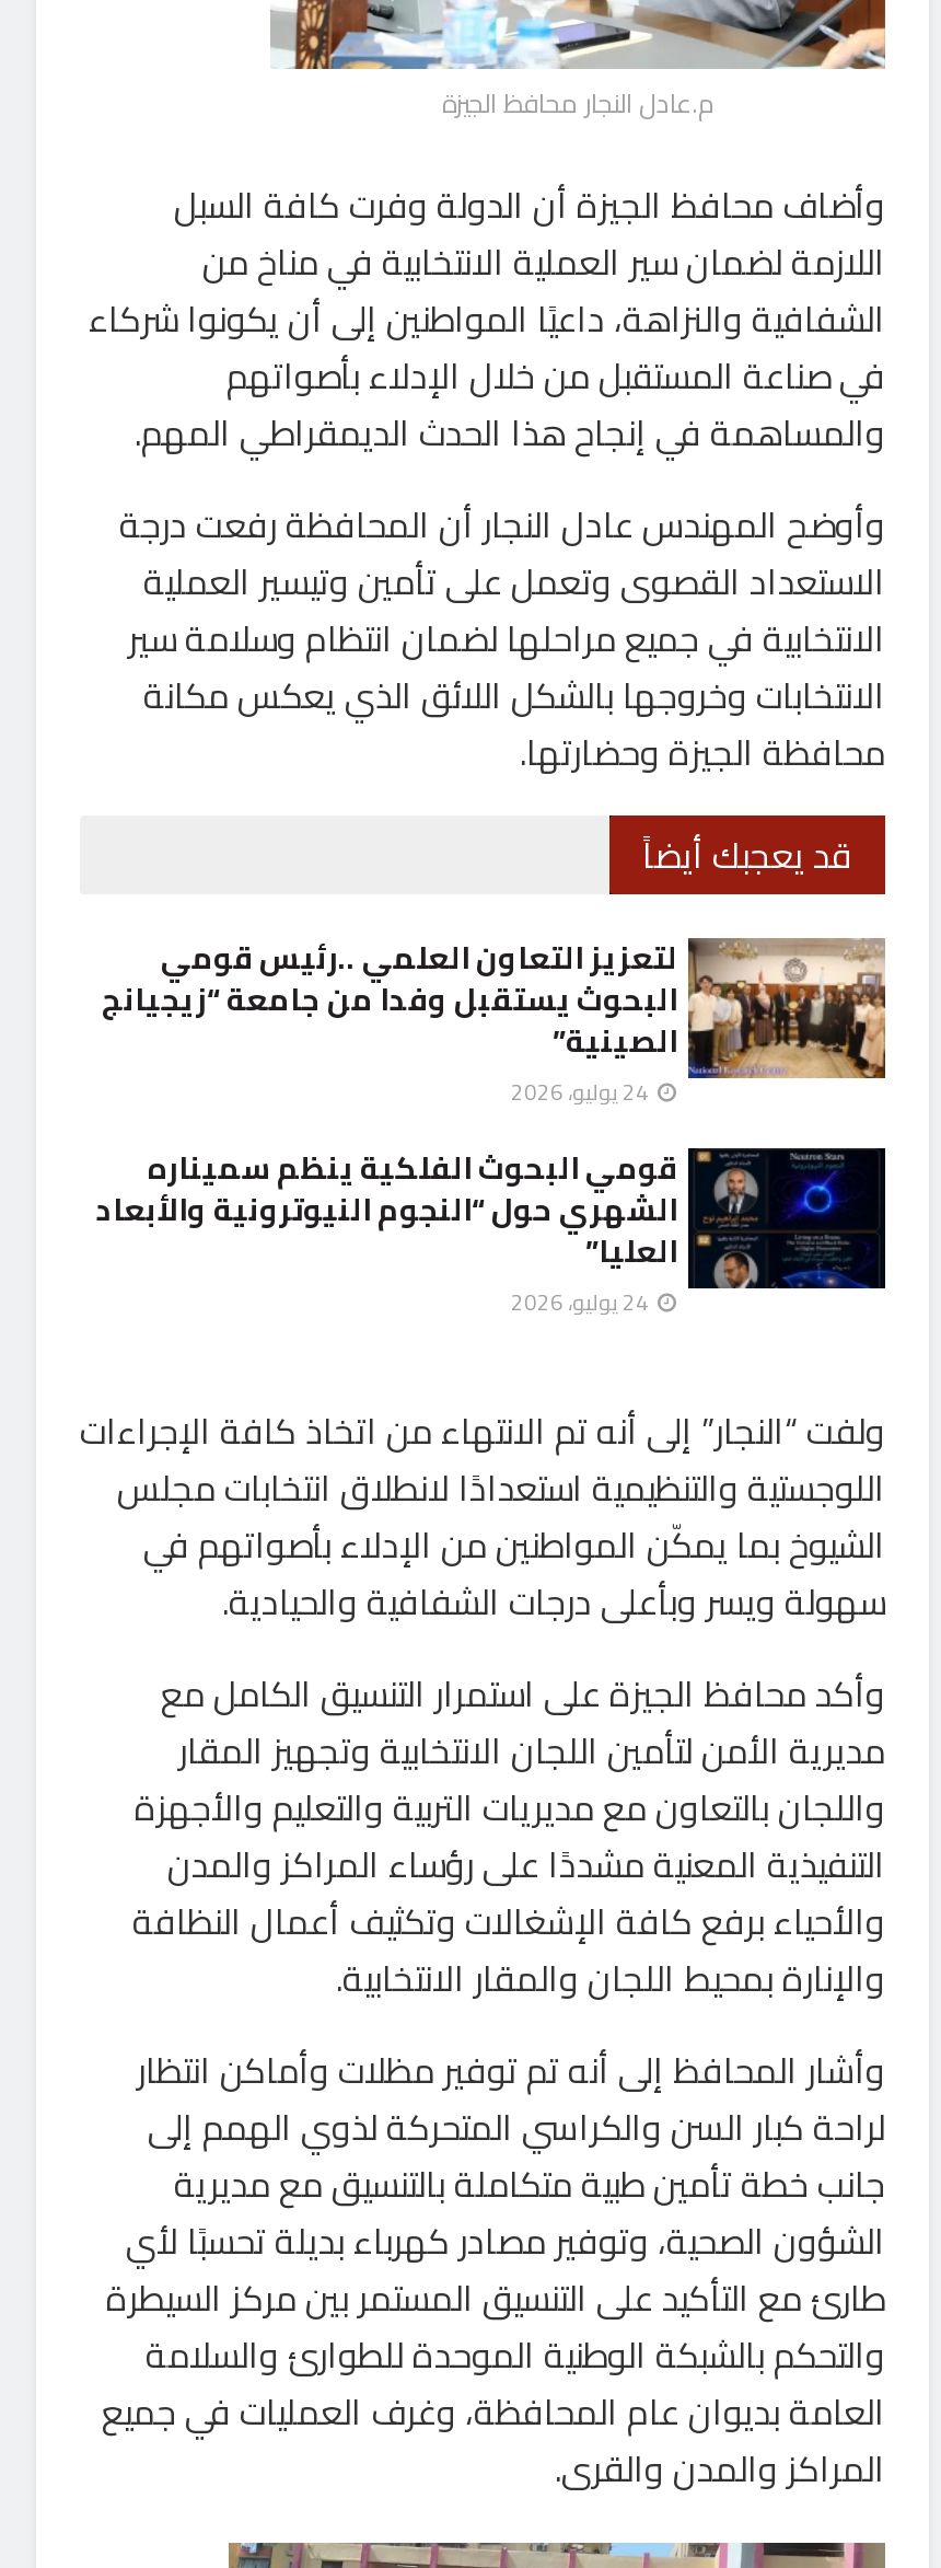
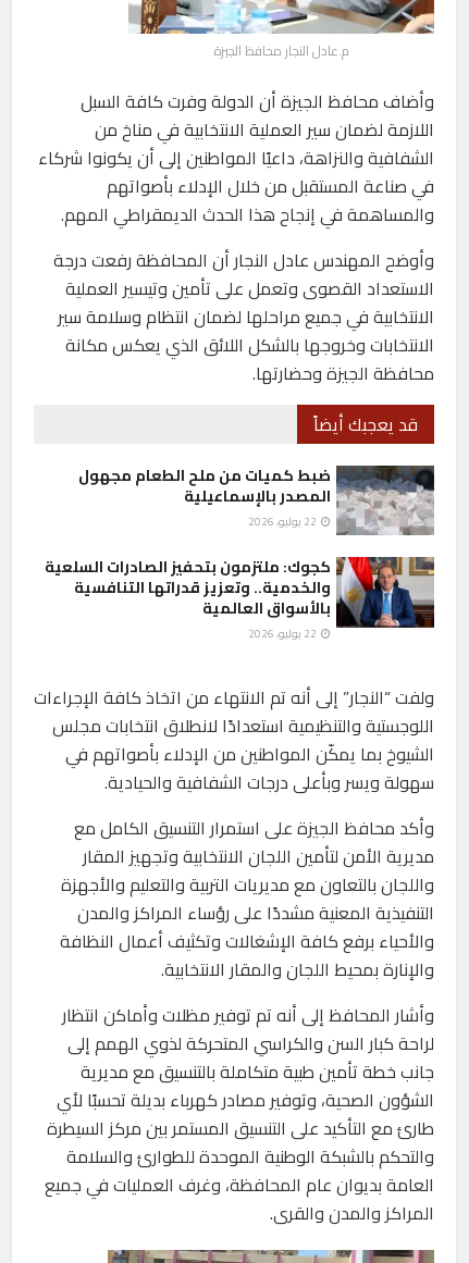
[102,928,885,1079] [image] | لتعزيز التعاون العلمي ..رئيس قومي | البحوث يستقبل وفدا من جامعة “زيجيانج | الصينية” -> [78,461,435,535] [image] | ضبط كميات من ملح الطعام مجهول | المصدر بالإسماعيلية
[95,1138,887,1292] [image] | قومي البحوث الفلكية ينظم سميناره | الشهري حول “النجوم النيوترونية والأبعاد | العليا” -> [45,553,435,629] [image] | كجوك: ملتزمون بتحفيز الصادرات السلعية | والخدمية.. وتعزيز قدراتها التنافسية | بالأسواق العالمية

